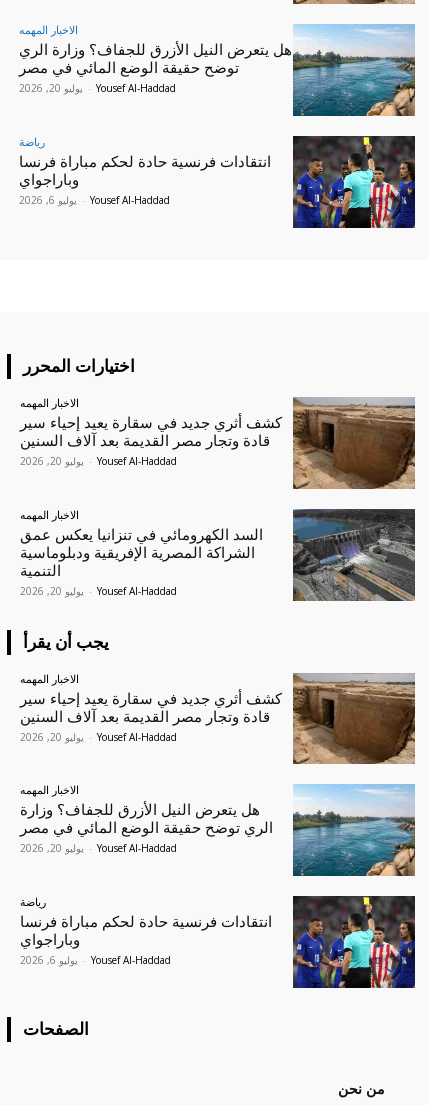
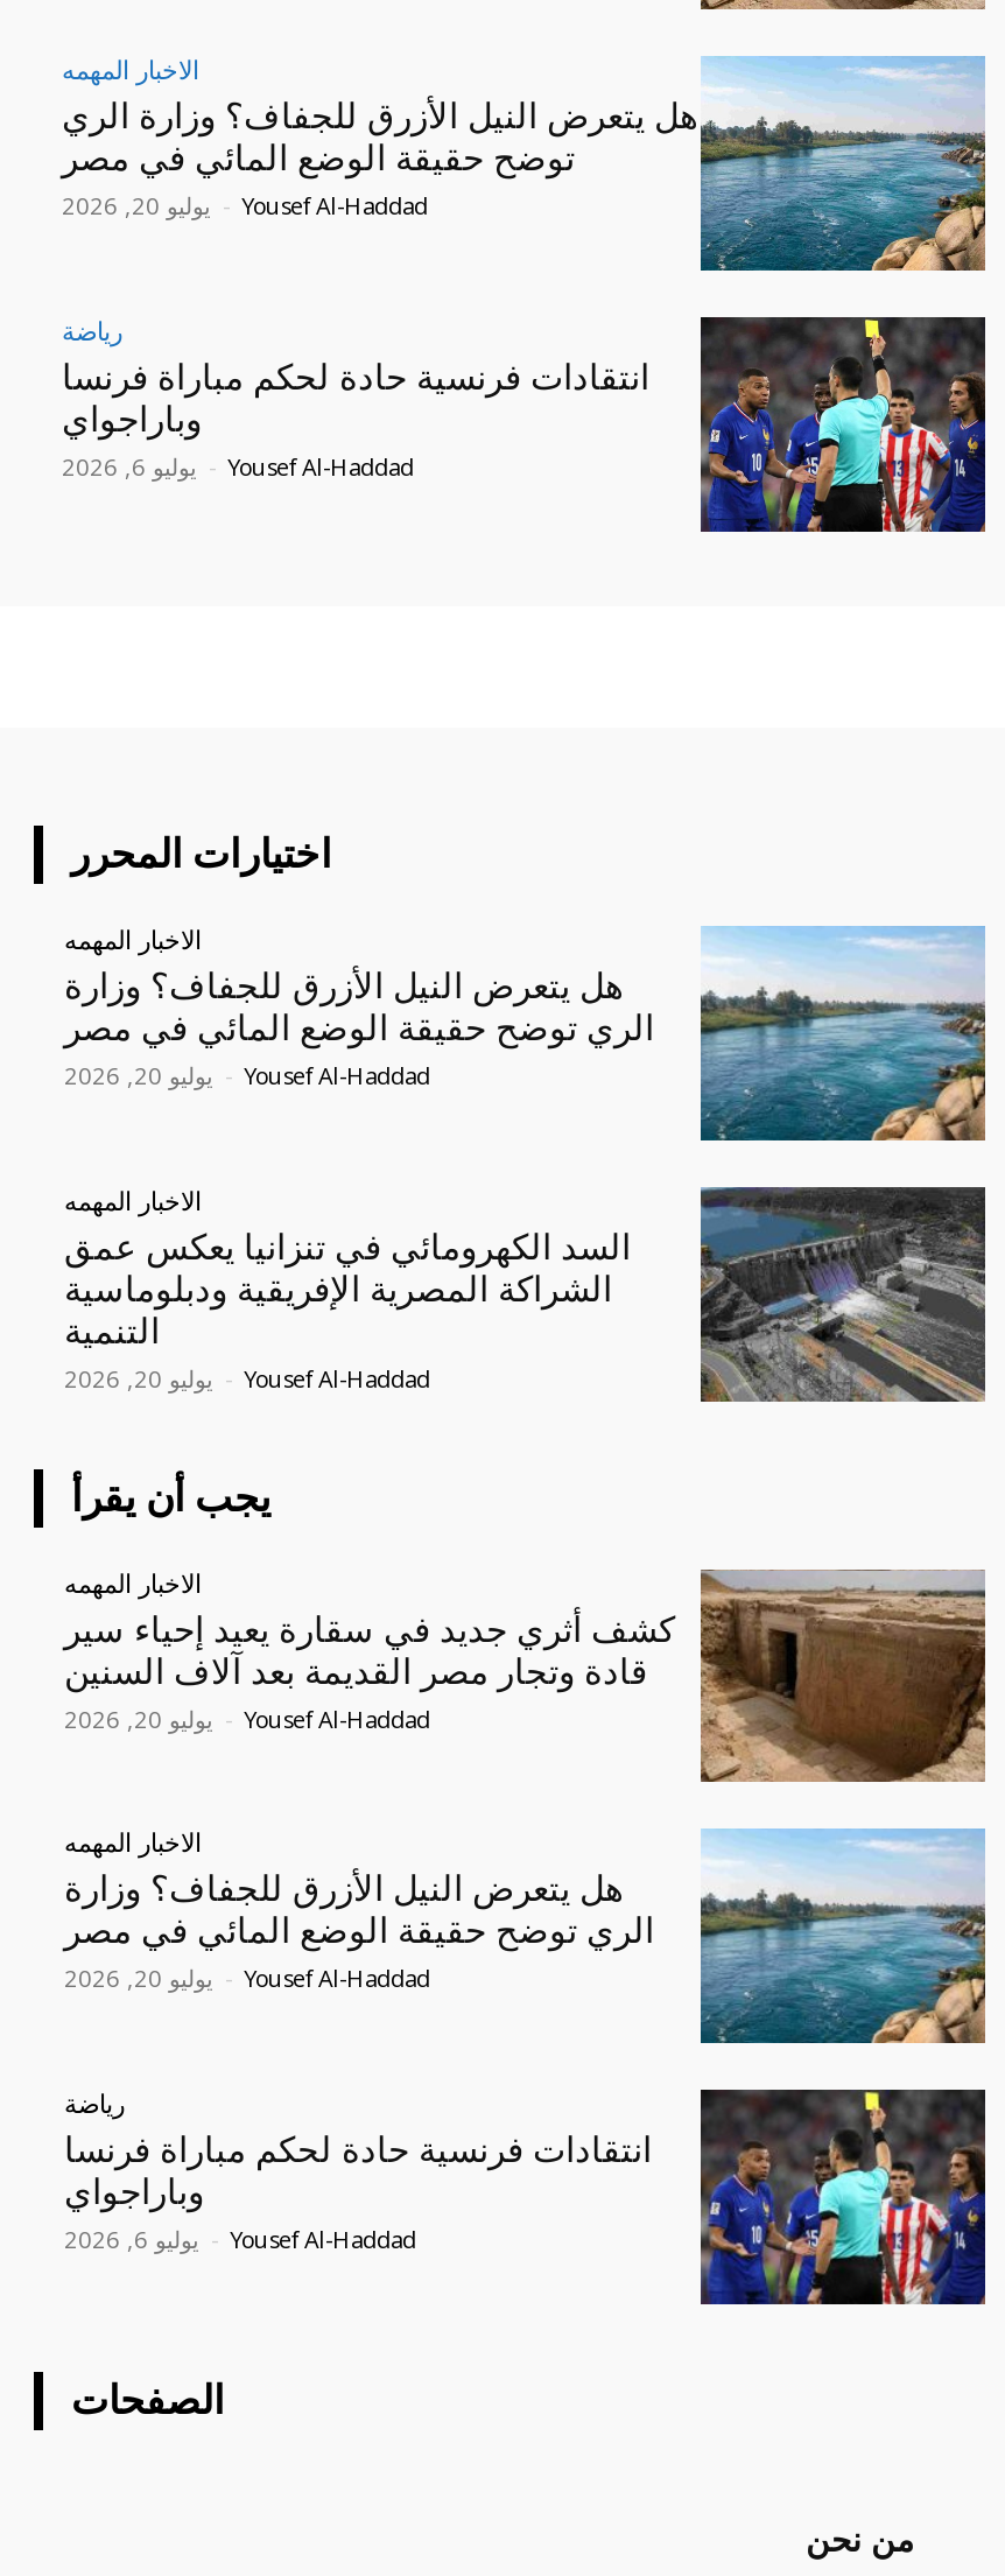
[20,397,416,490] [image] | كشف أثري جديد في سقارة يعيد إحياء سير | قادة وتجار مصر القديمة بعد آلاف السنين -> [64,926,985,1143] [image] | هل يتعرض النيل الأزرق للجفاف؟ وزارة | الري توضح حقيقة الوضع المائي في مصر

